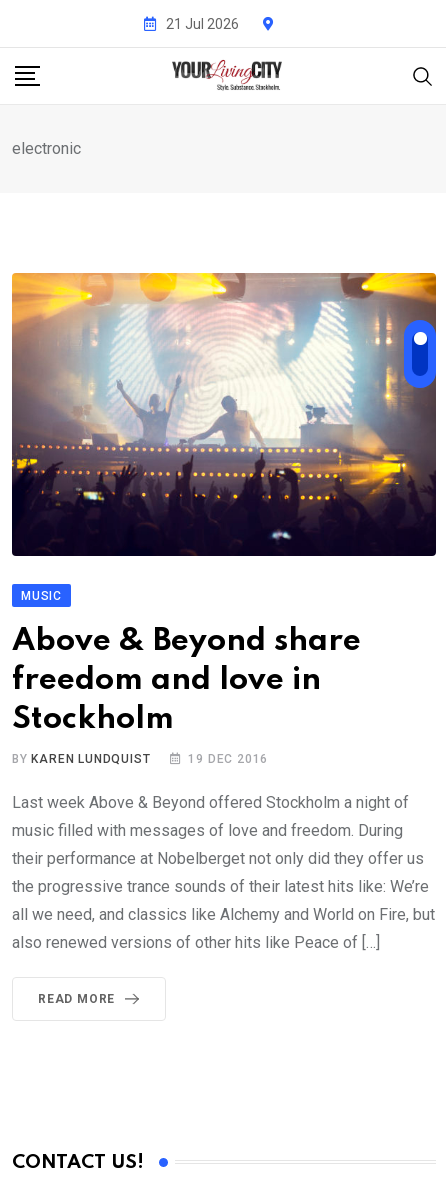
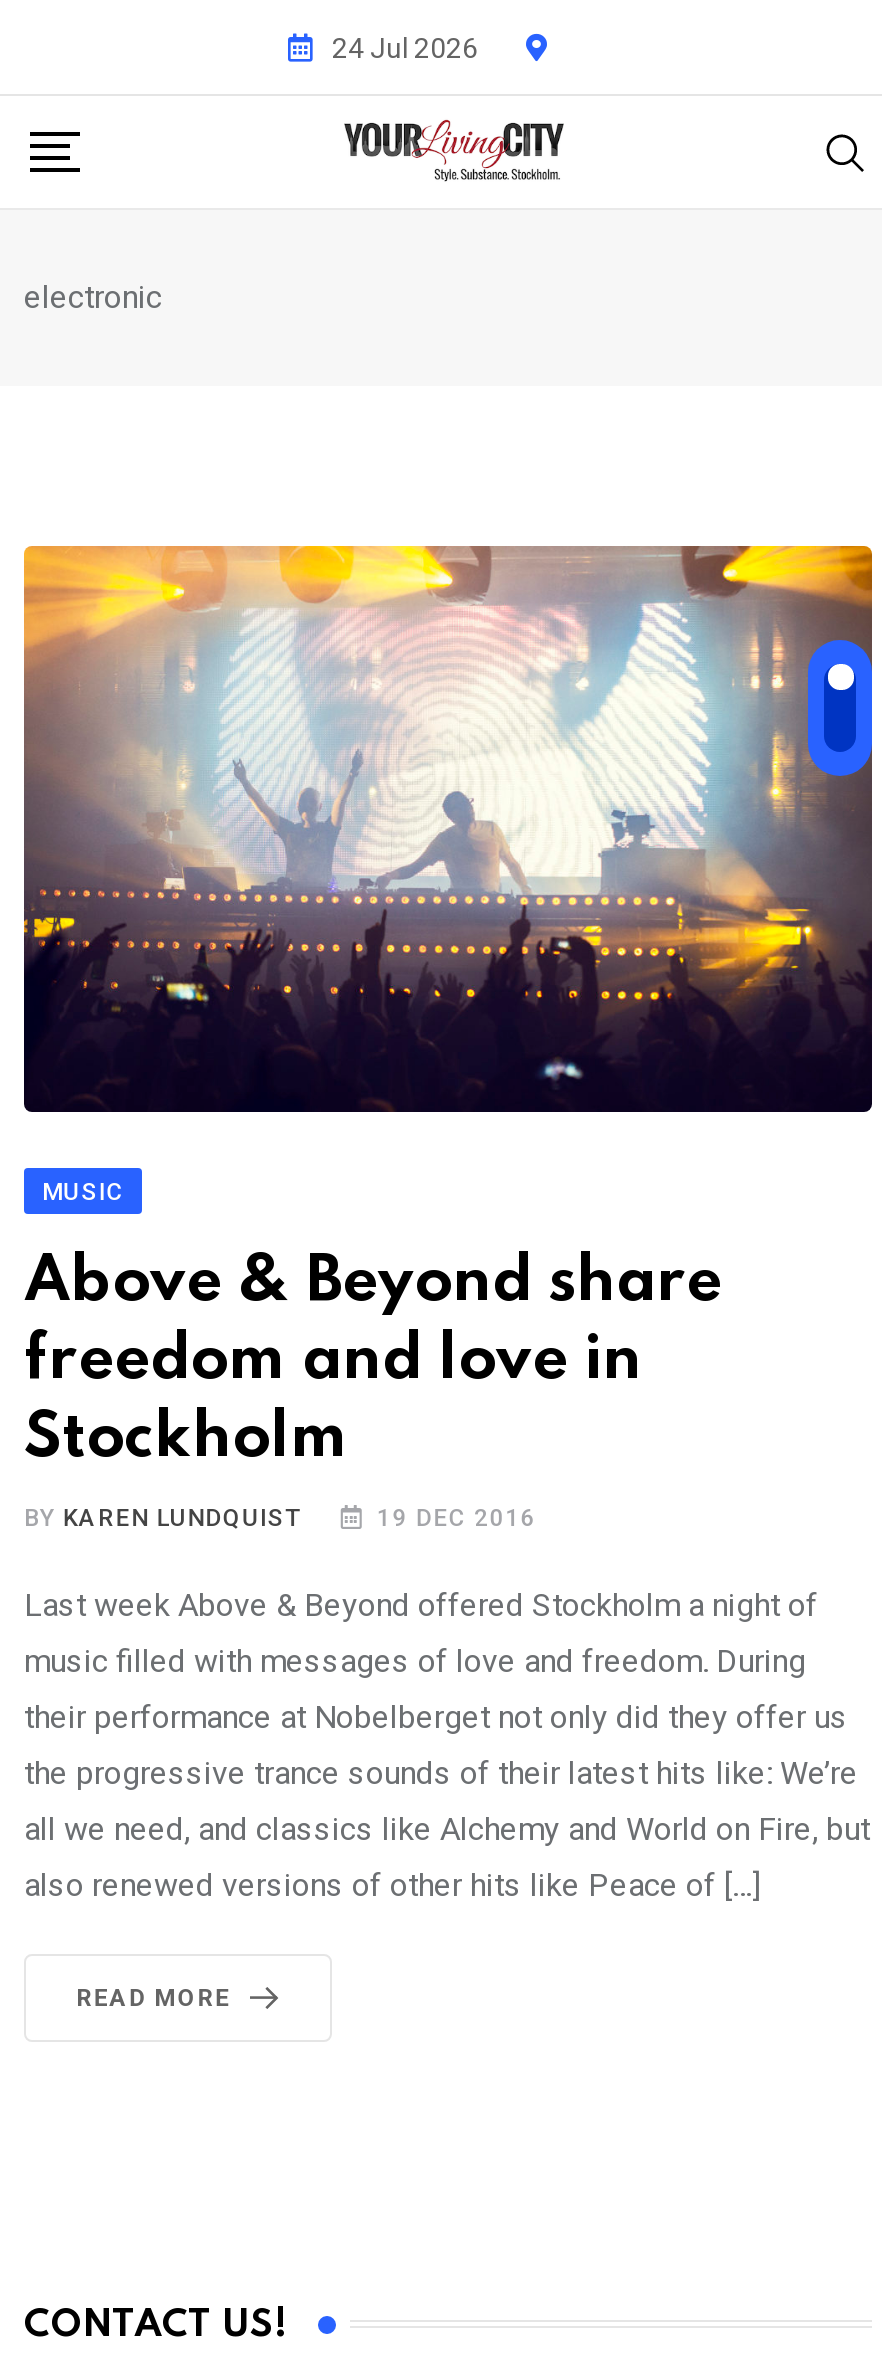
[166,15,239,31] 21 Jul 2026 -> [332,31,478,63] 24 Jul 2026

